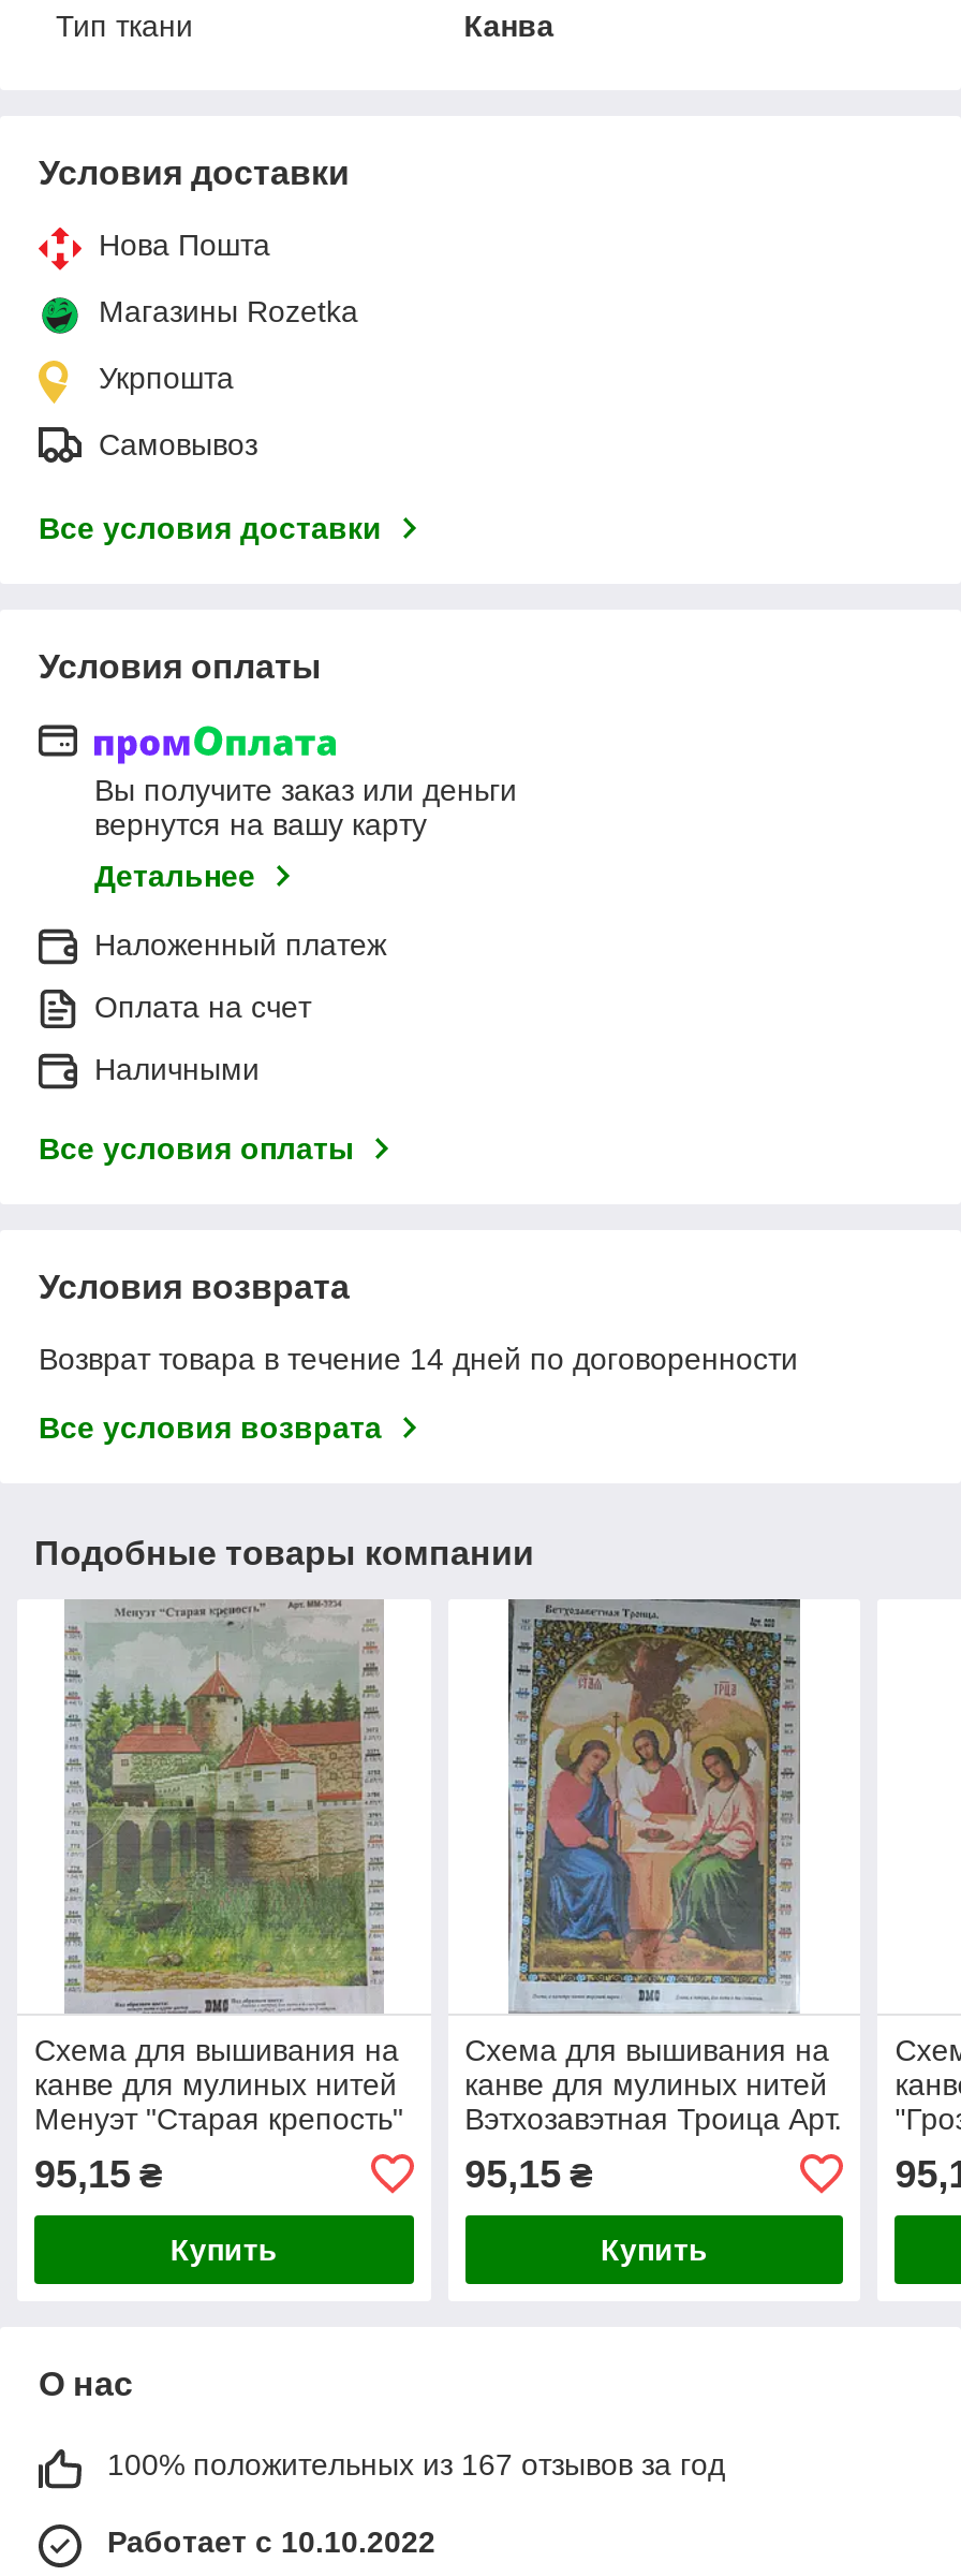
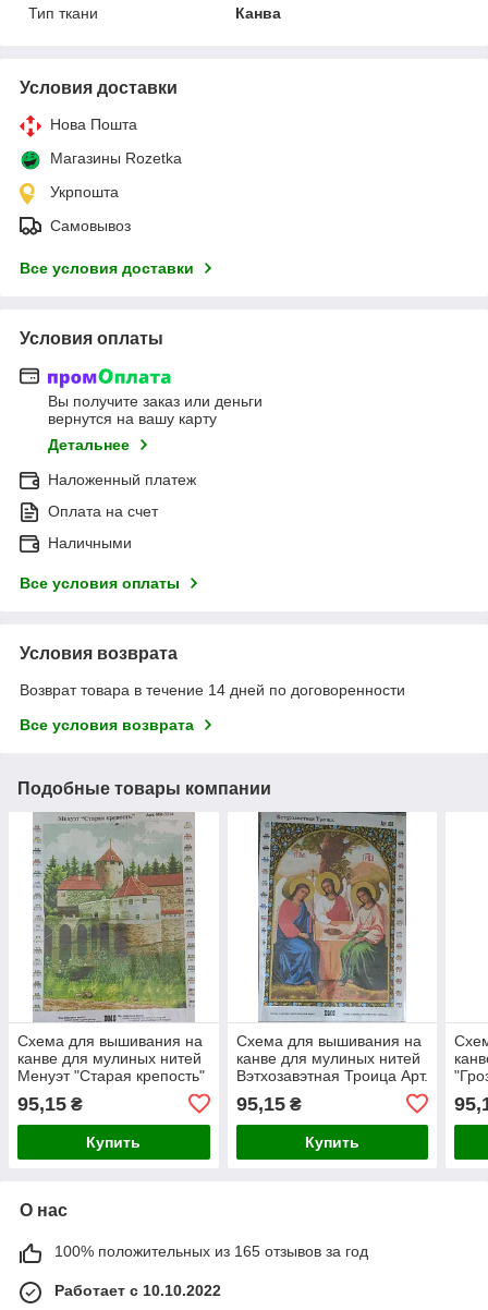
[107,2447,725,2481] 100% положительных из 167 отзывов за год -> [54,1242,368,1260] 100% положительных из 165 отзывов за год

